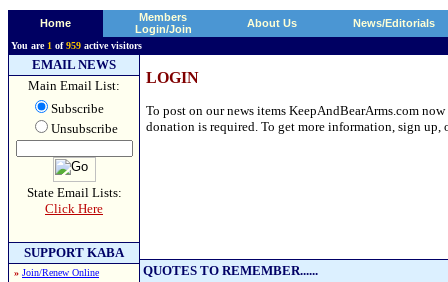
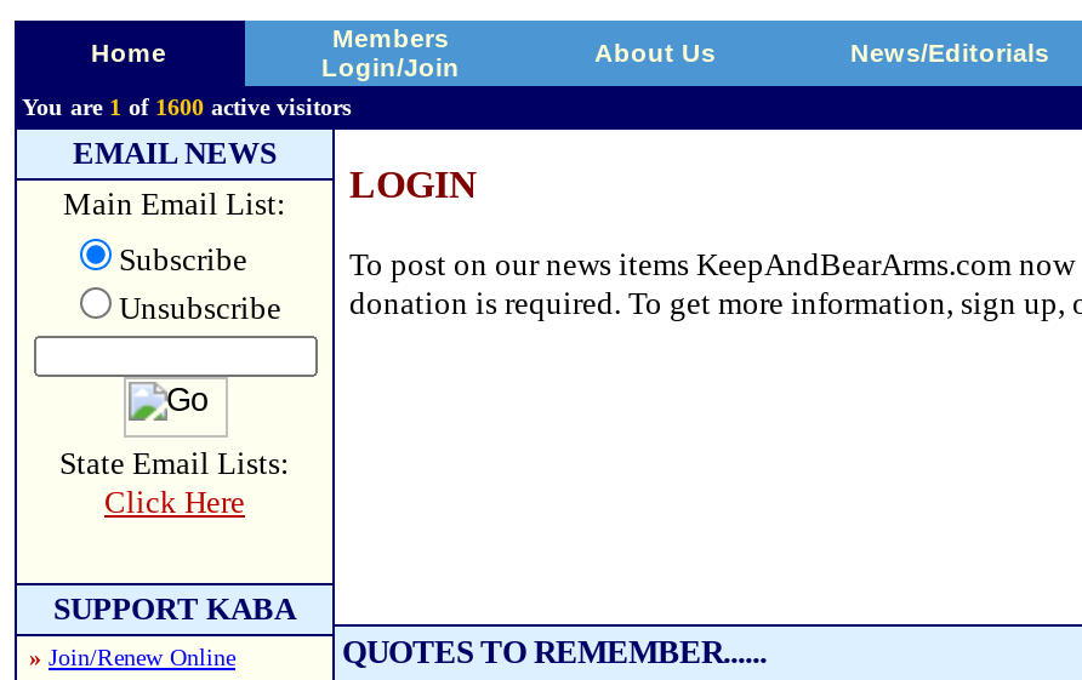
[11,40,142,51] You are 1 of 959 active visitors -> [22,93,352,120] You are 1 of 1600 active visitors

